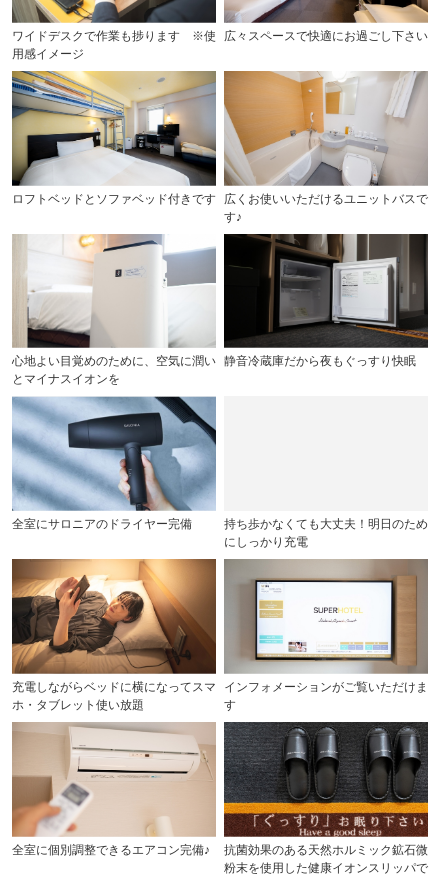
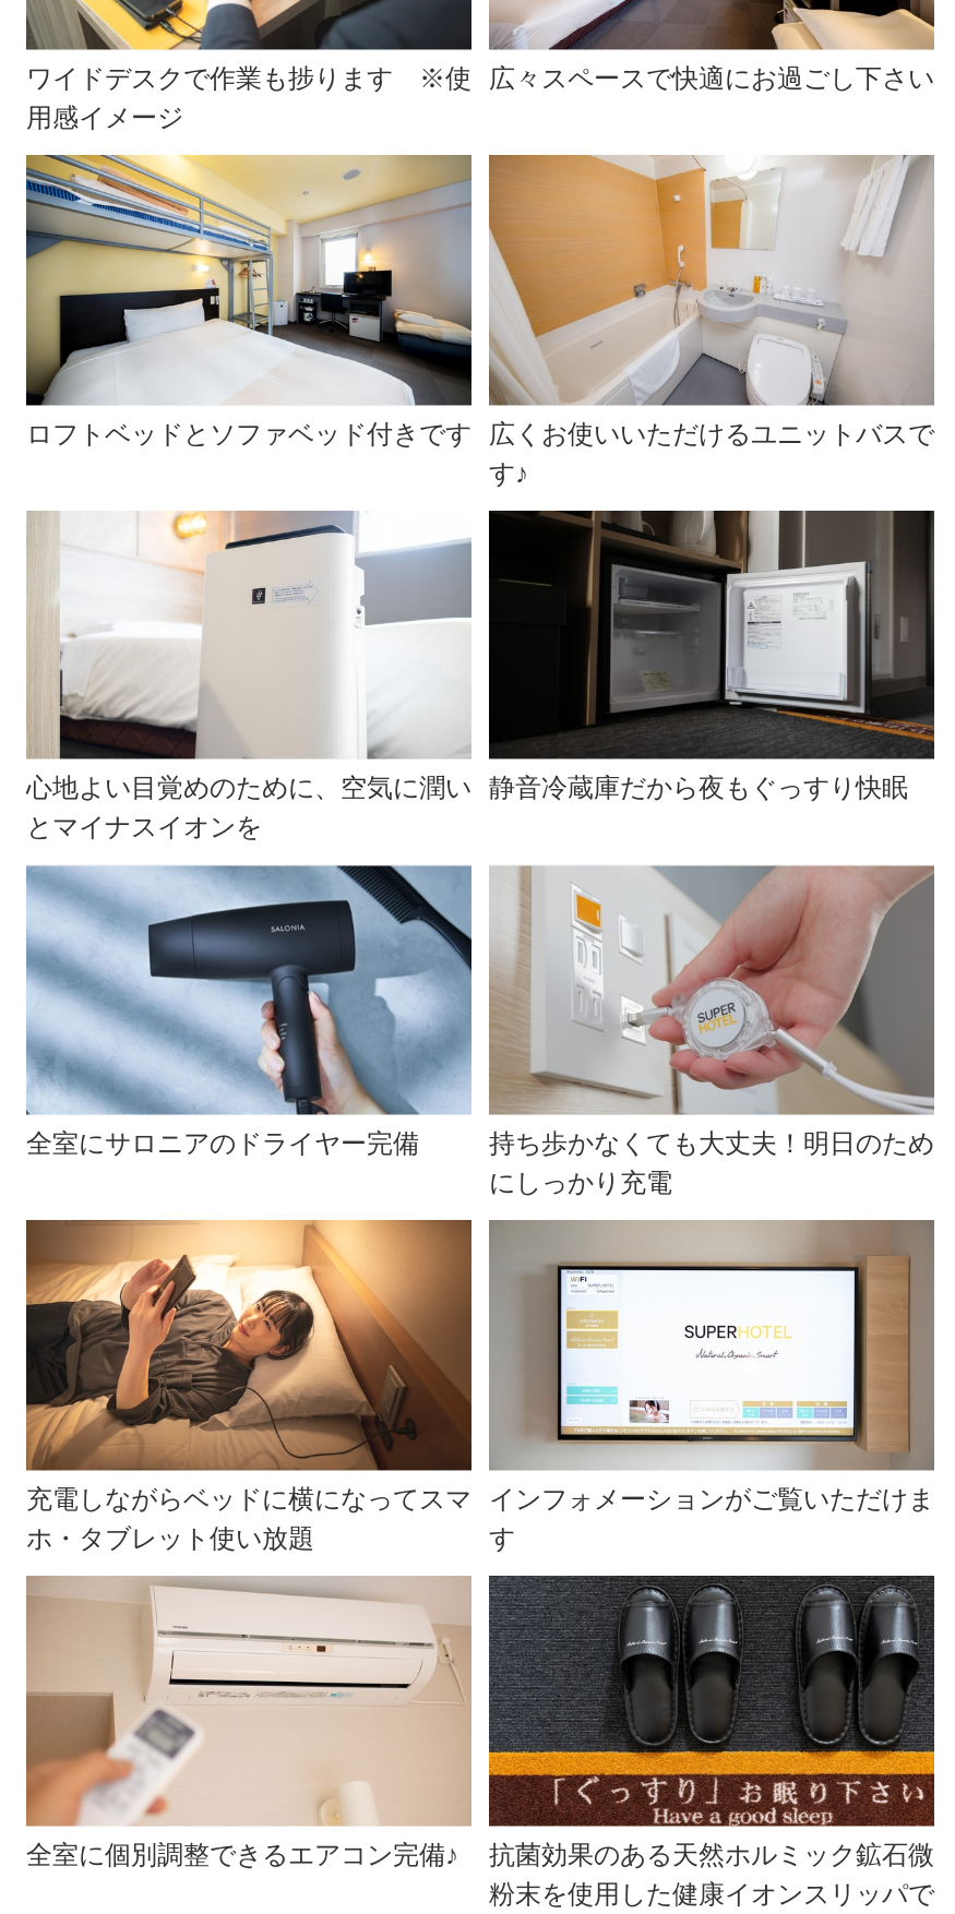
none -> [487,864,936,1115] [image]

